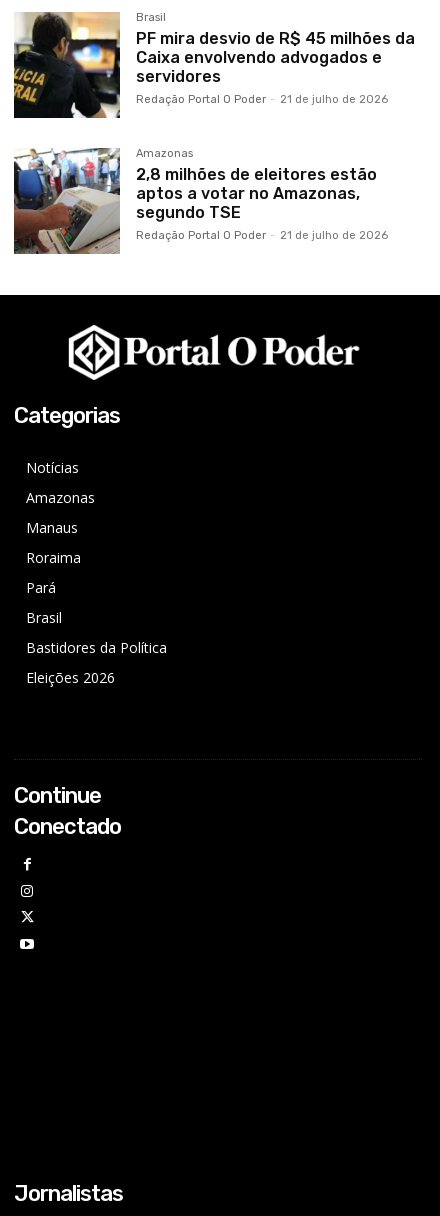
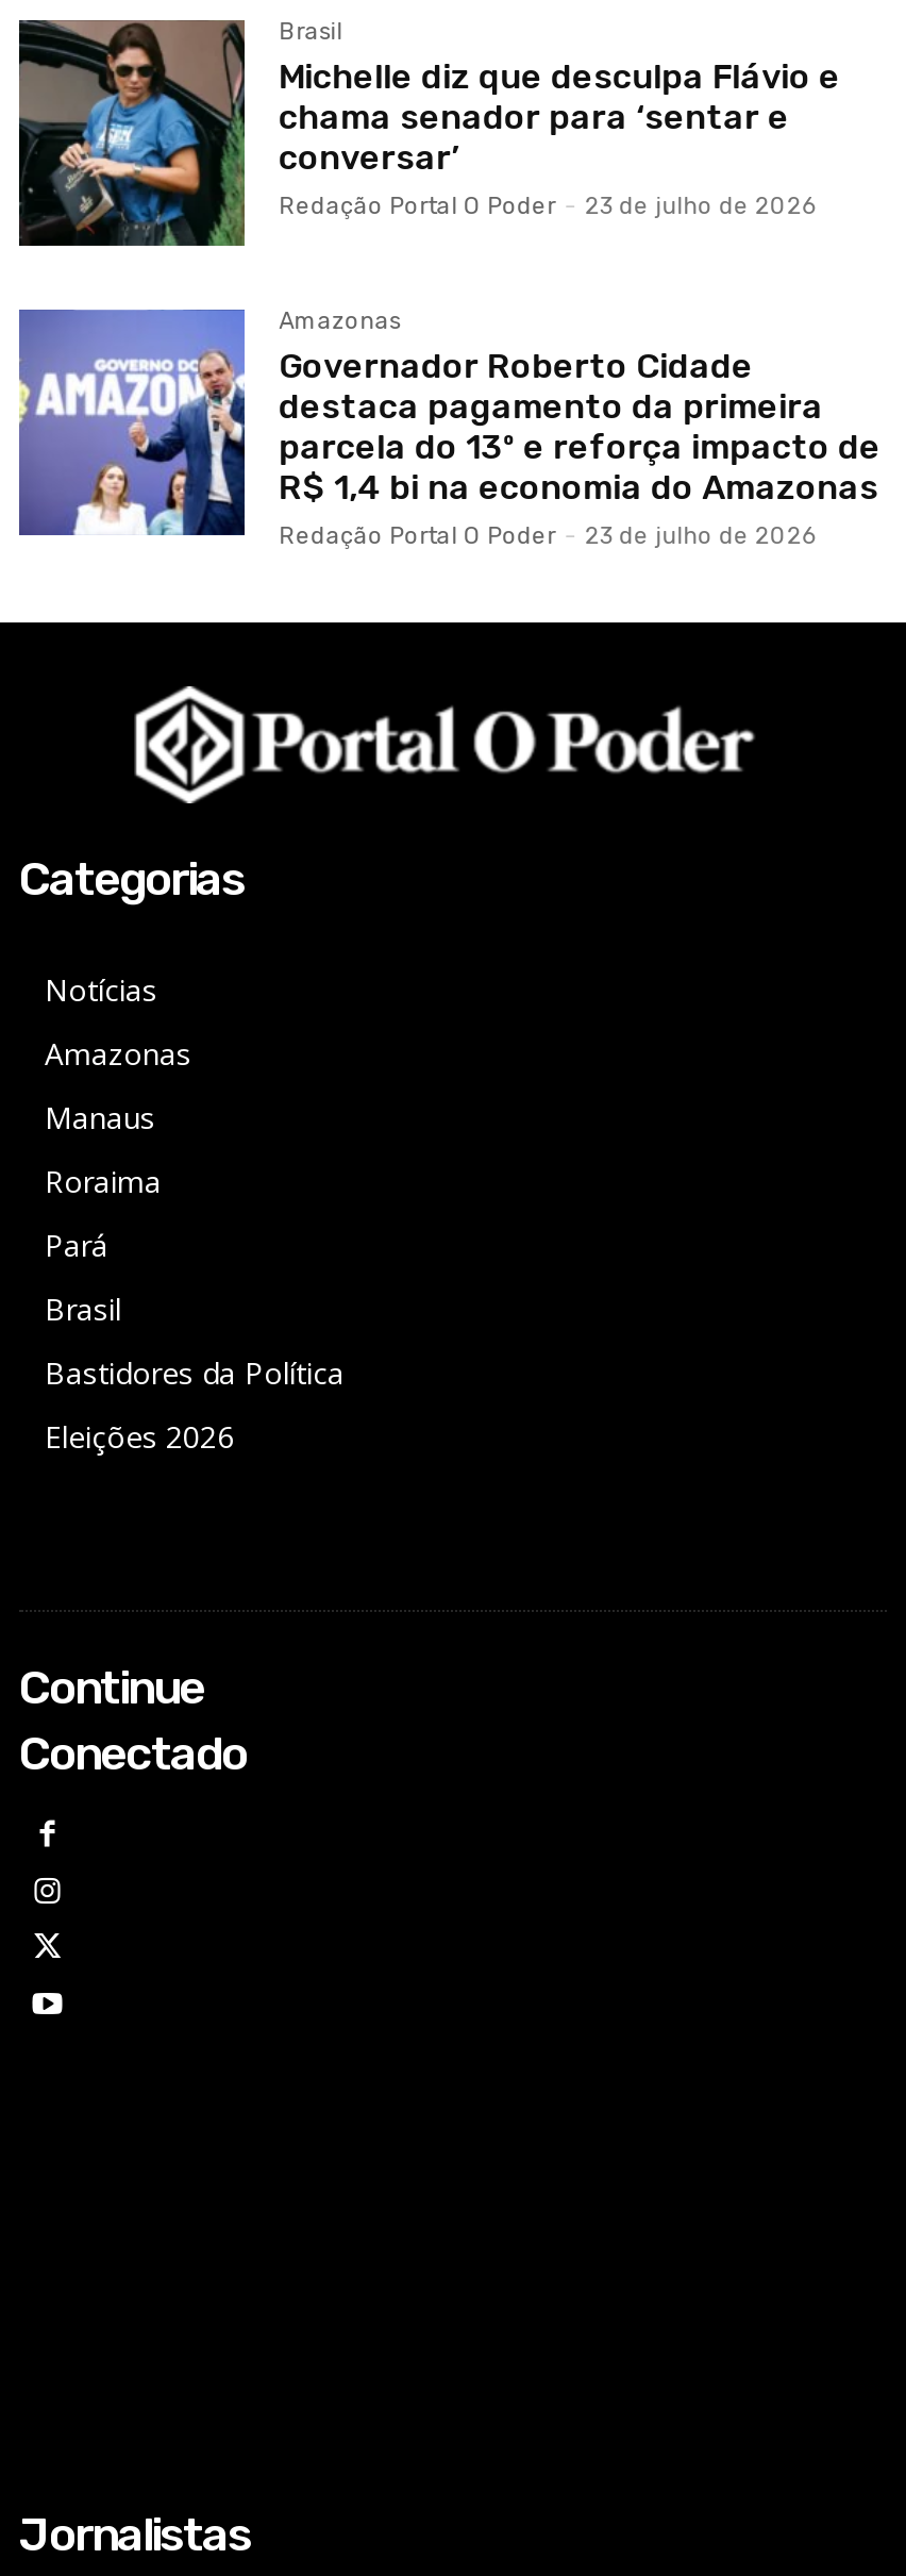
[13,12,415,119] [image] | PF mira desvio de R$ 45 milhões da | Caixa envolvendo advogados e | servidores | Redação Portal O Poder - 21 de julho de 2026 -> [17,18,840,248] [image] | Michelle diz que desculpa Flávio e | chama senador para ‘sentar e | conversar’ | Redação Portal O Poder - 23 de julho de 2026
[13,147,388,255] [image] | 2,8 milhões de eleitores estão | aptos a votar no Amazonas, | segundo TSE | Redação Portal O Poder - 21 de julho de 2026 -> [17,308,881,550] [image] | Governador Roberto Cidade | destaca pagamento da primeira | parcela do 13º e reforça impacto de | R$ 1,4 bi na economia do Amazonas | Redação Portal O Poder - 23 de julho de 2026

